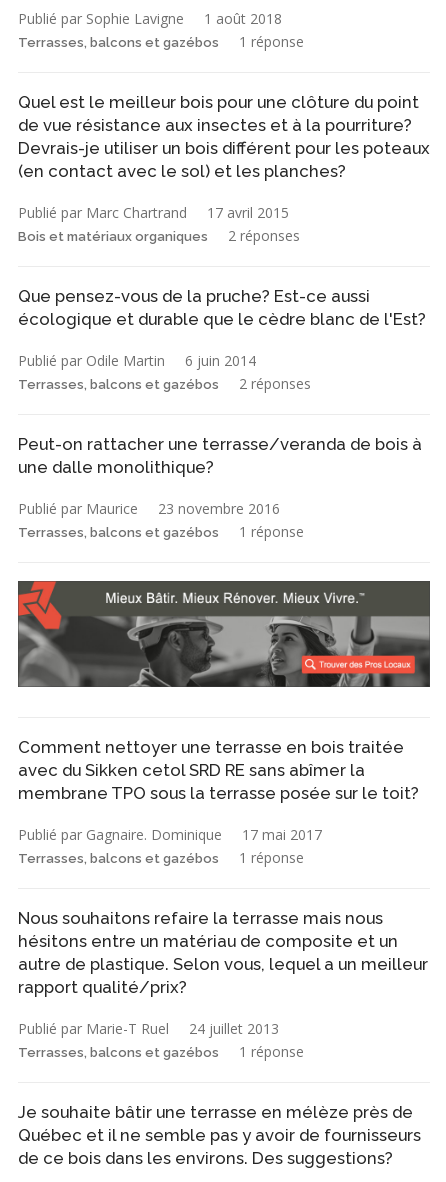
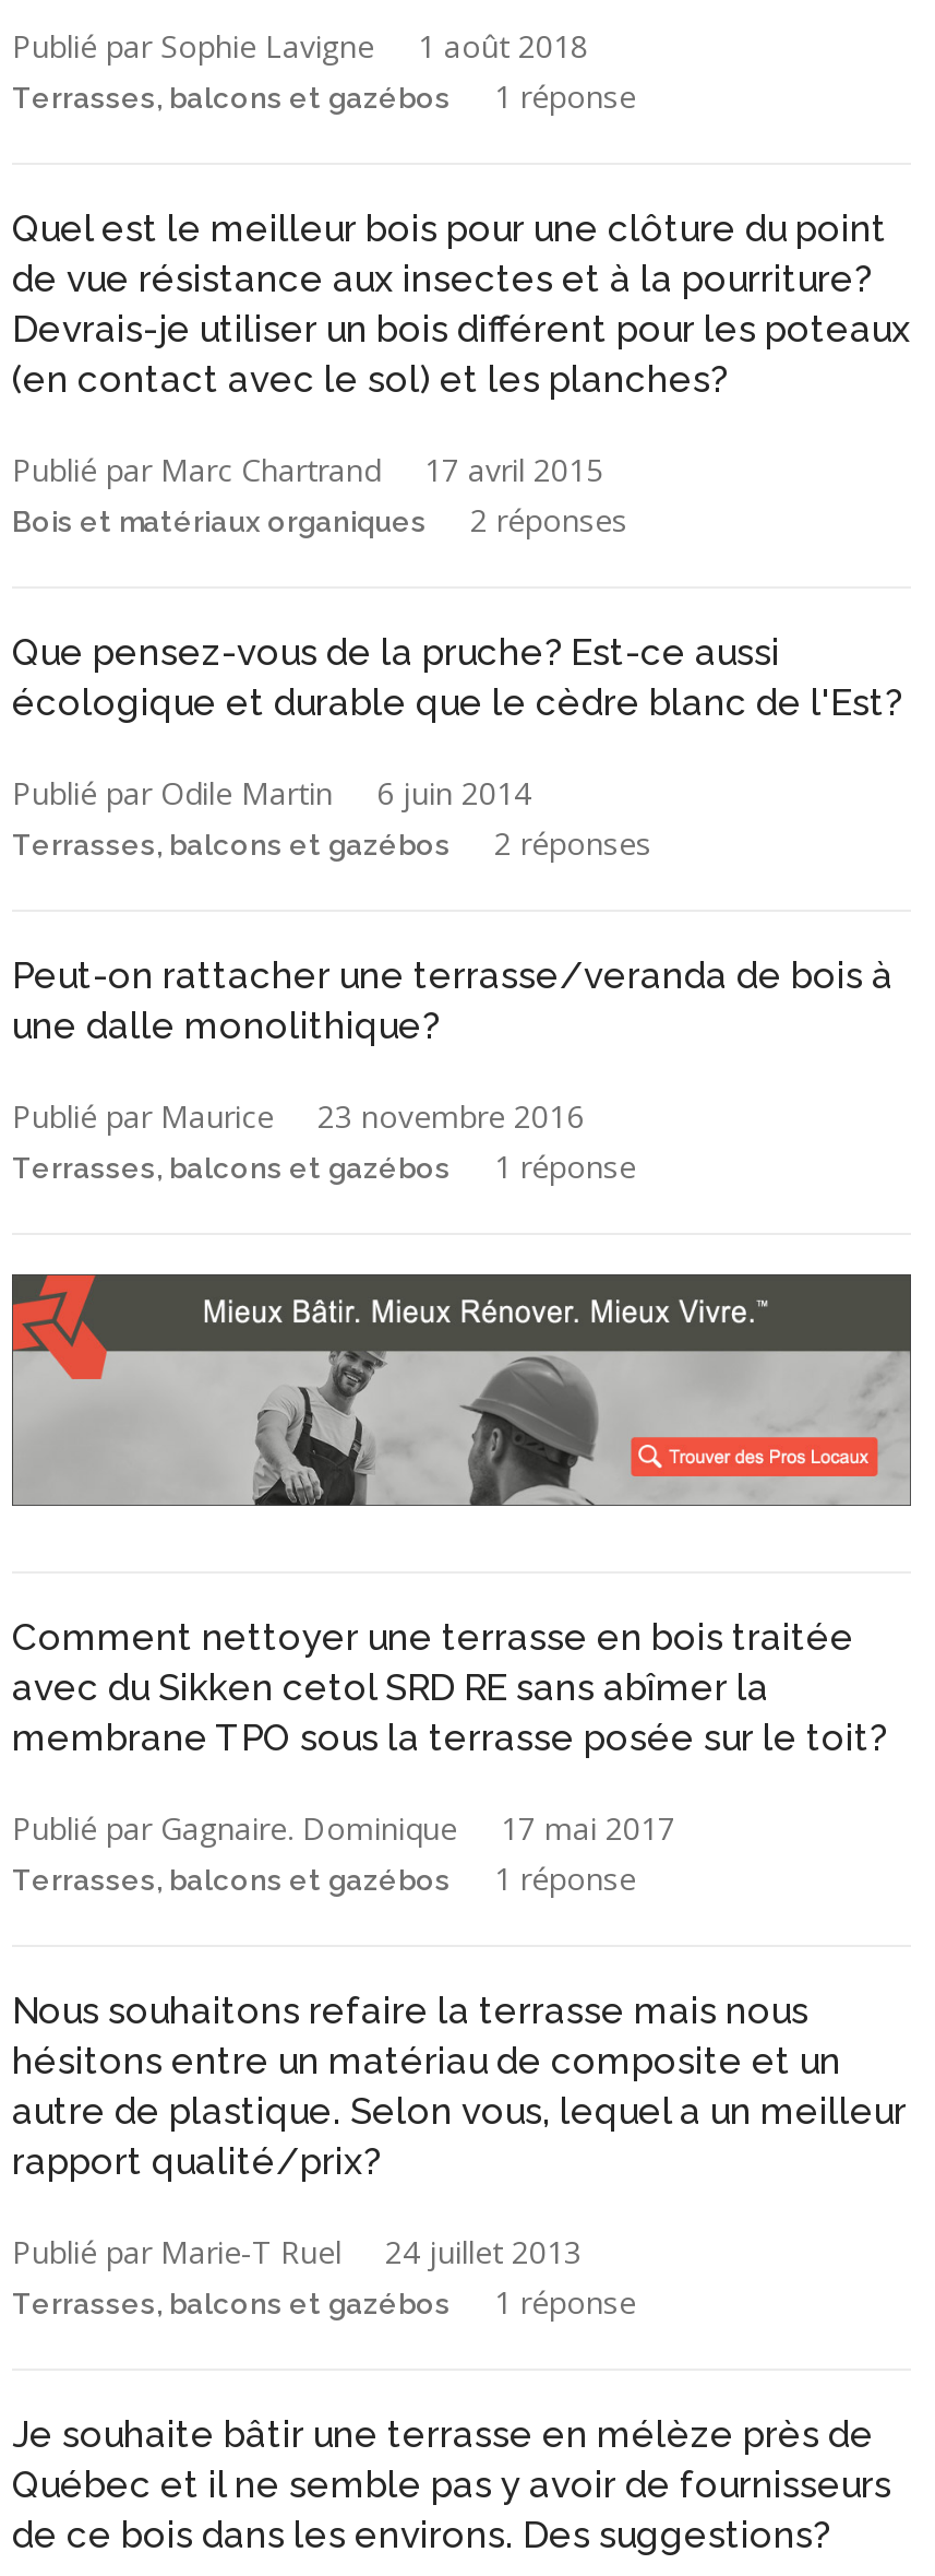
[18,615,430,687] [image] -> [12,1349,913,1508] [image]

